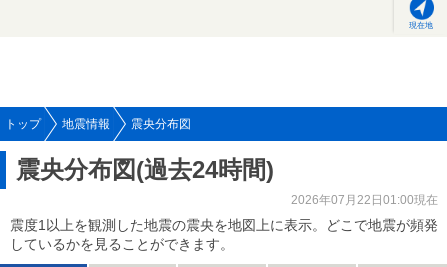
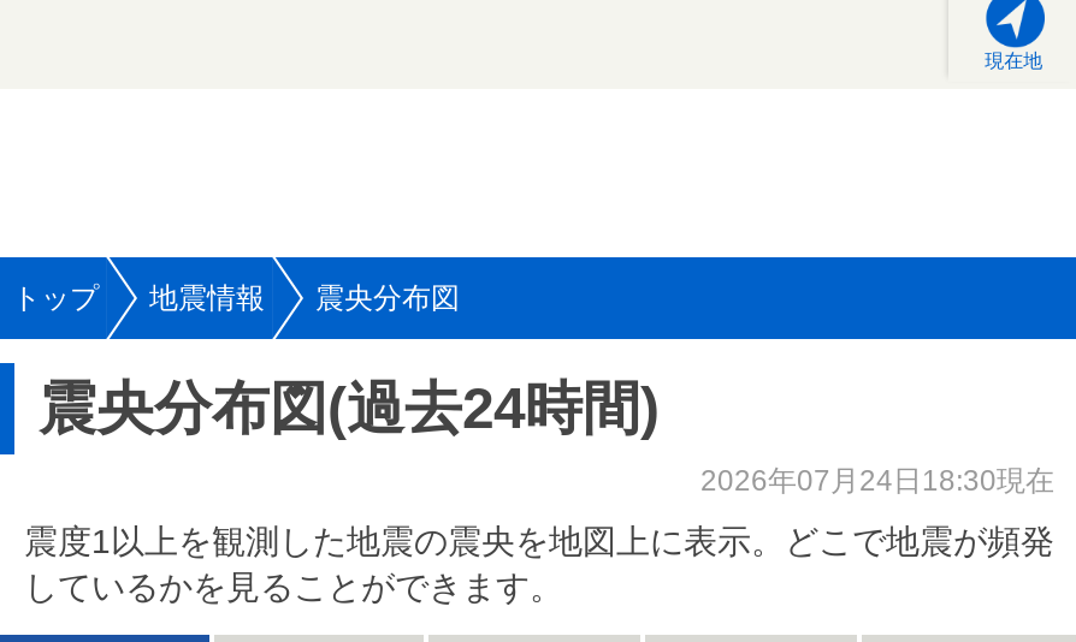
[291,193,438,207] 2026年07月22日01:00現在 -> [700,464,1054,498] 2026年07月24日18:30現在

